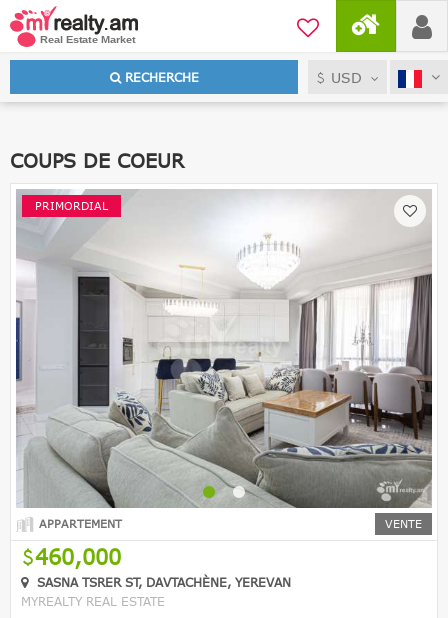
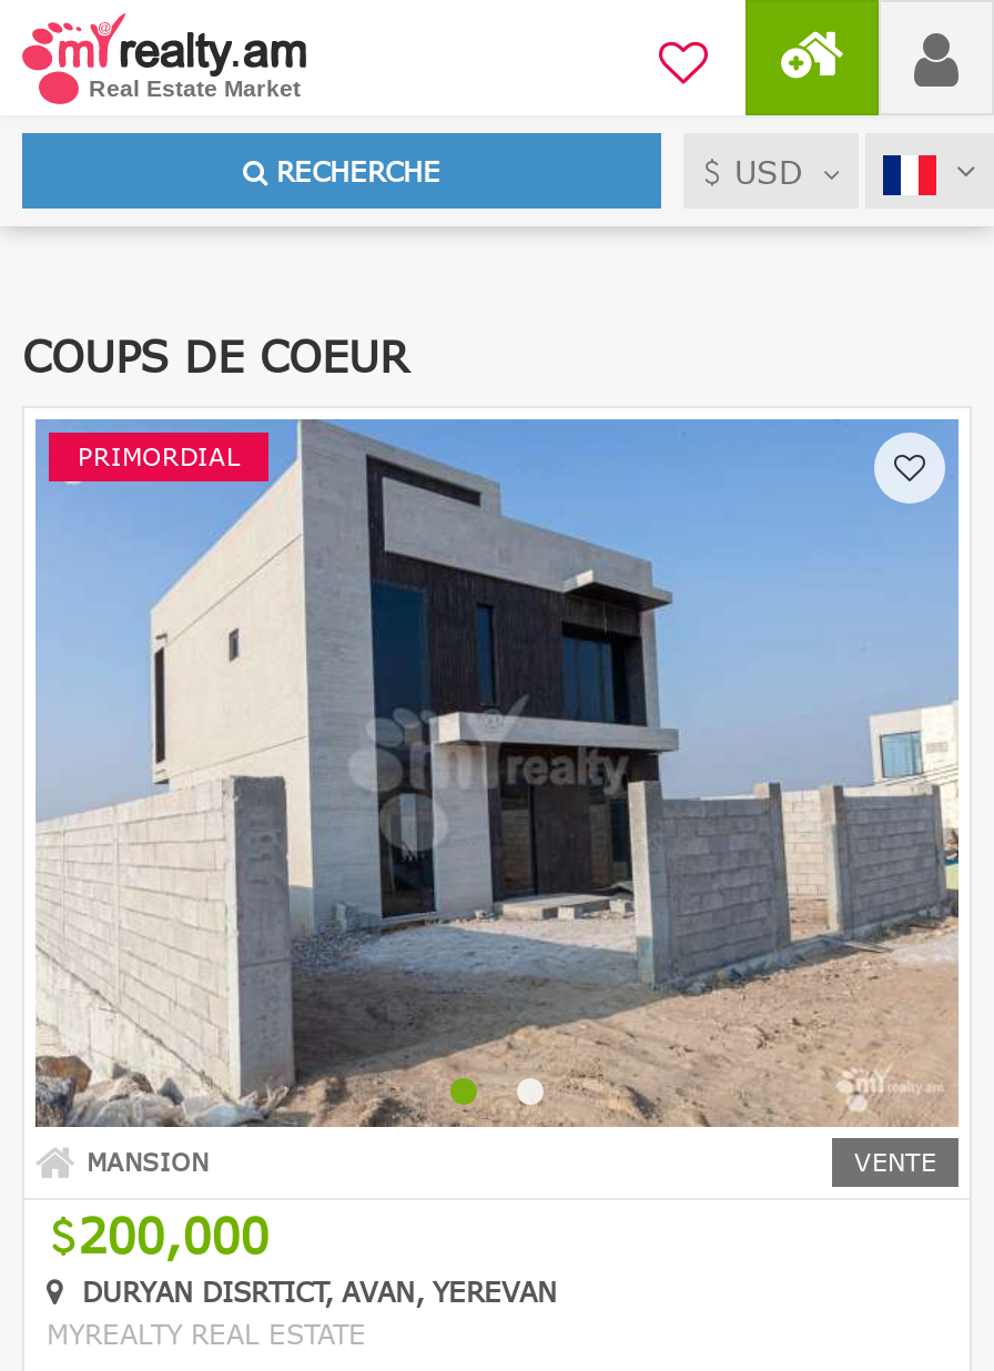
[15,189,433,530] [image] | APPARTEMENT -> [33,417,961,1176] [image] | MANSION
[33,544,291,589] 460,000 | SASNA ТSRER ST, DAVTACHÈNE, YEREVAN -> [73,1207,557,1306] 200,000 | DURYAN DISRTICT, AVAN, YEREVAN

